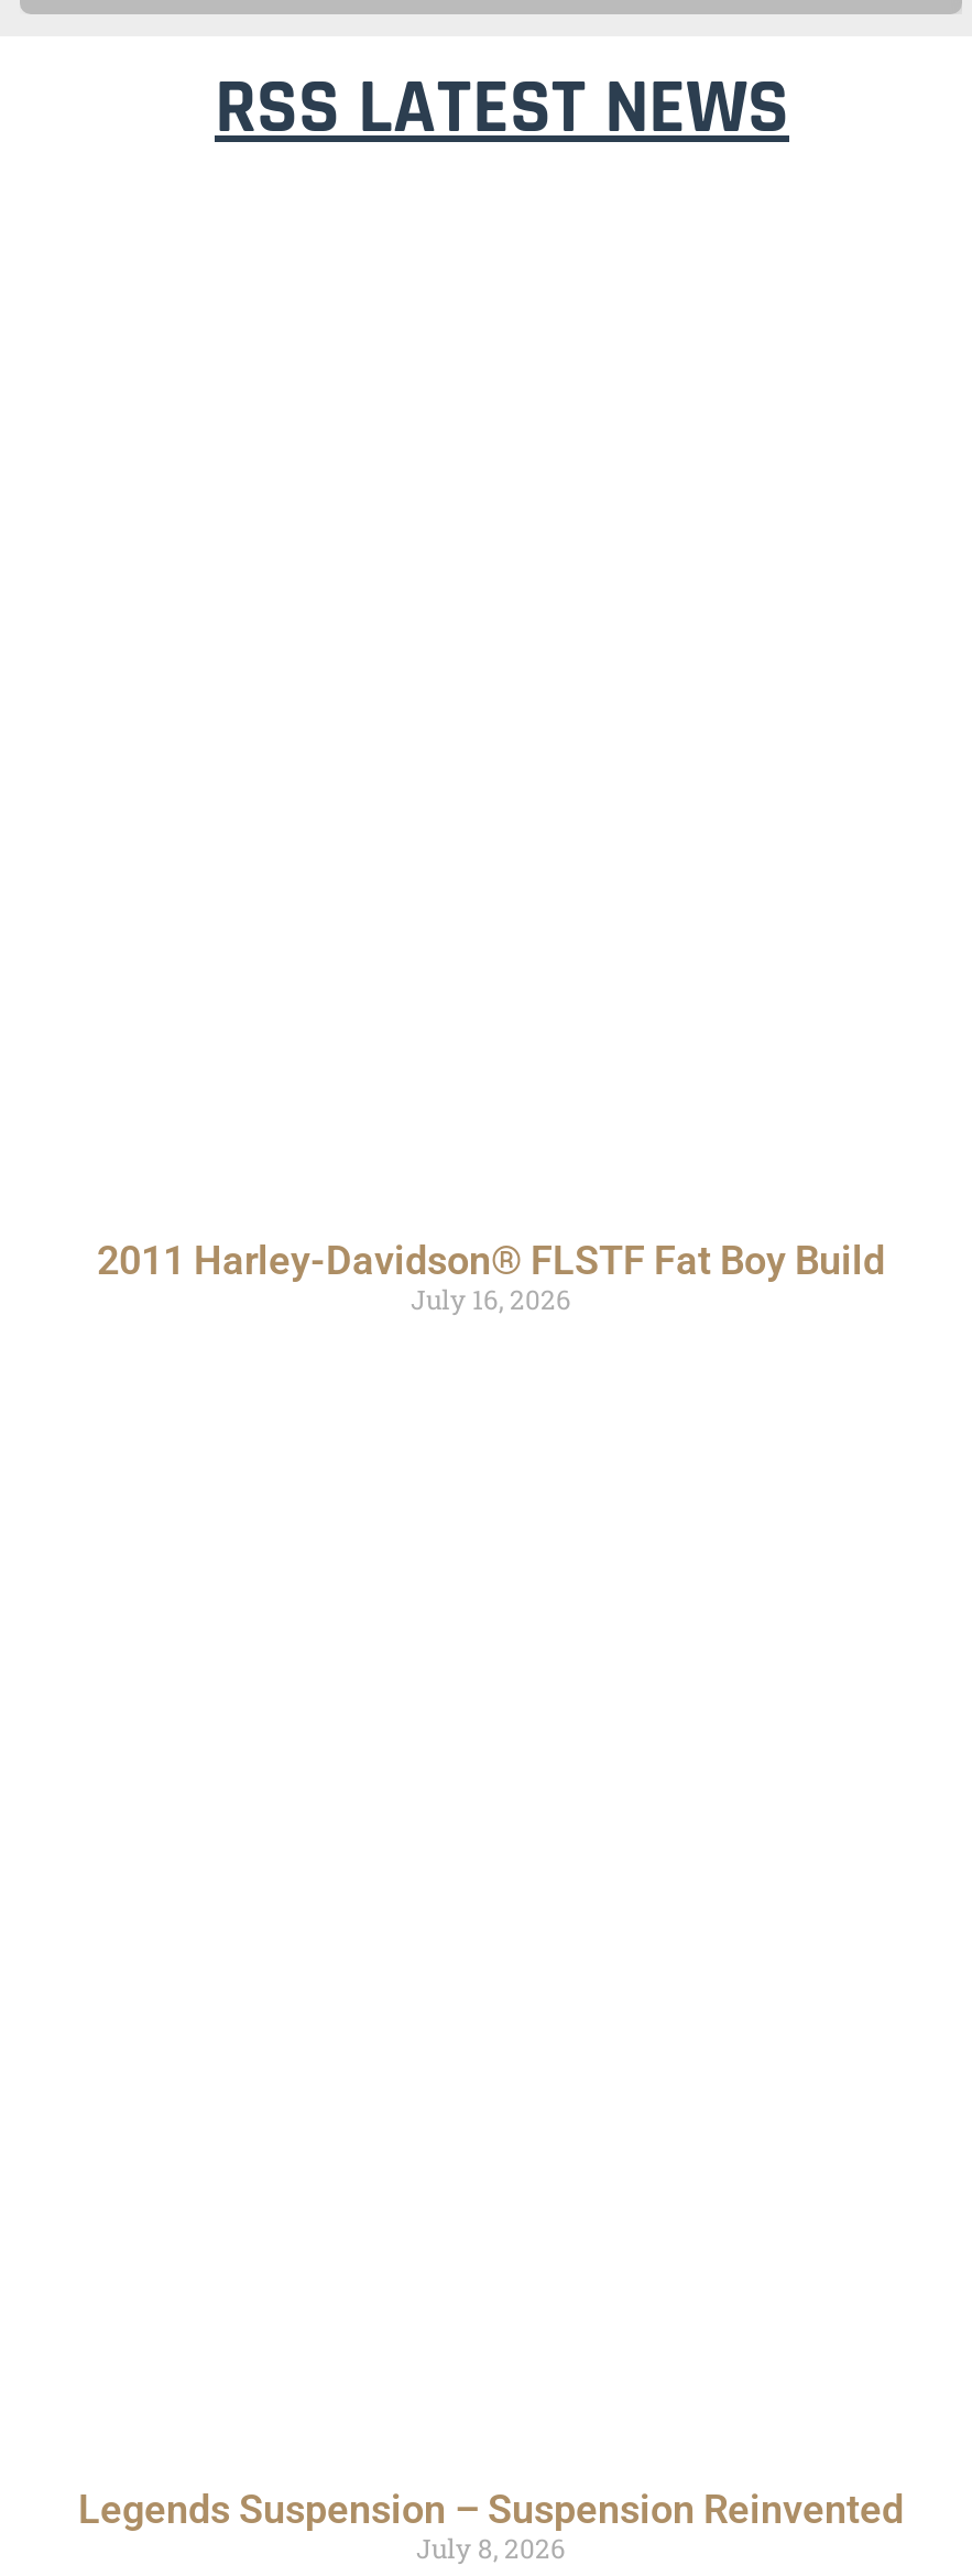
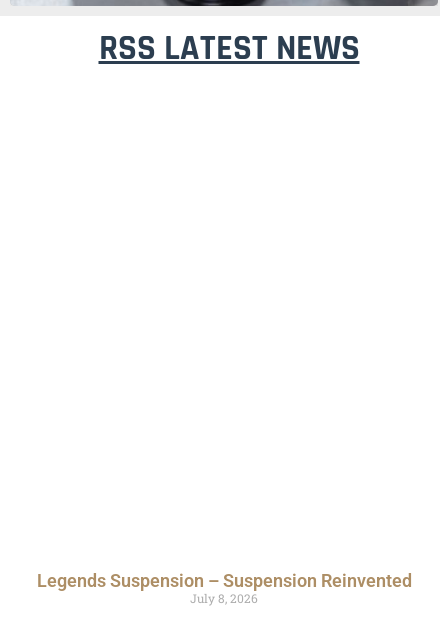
[97,1236,885,1315] 2011 Harley-Davidson® FLSTF Fat Boy Build | July 16, 2026 -> none

